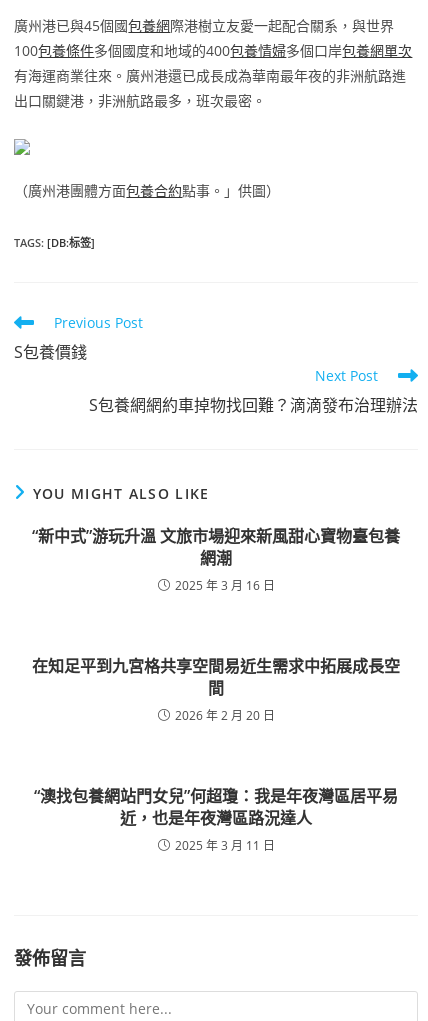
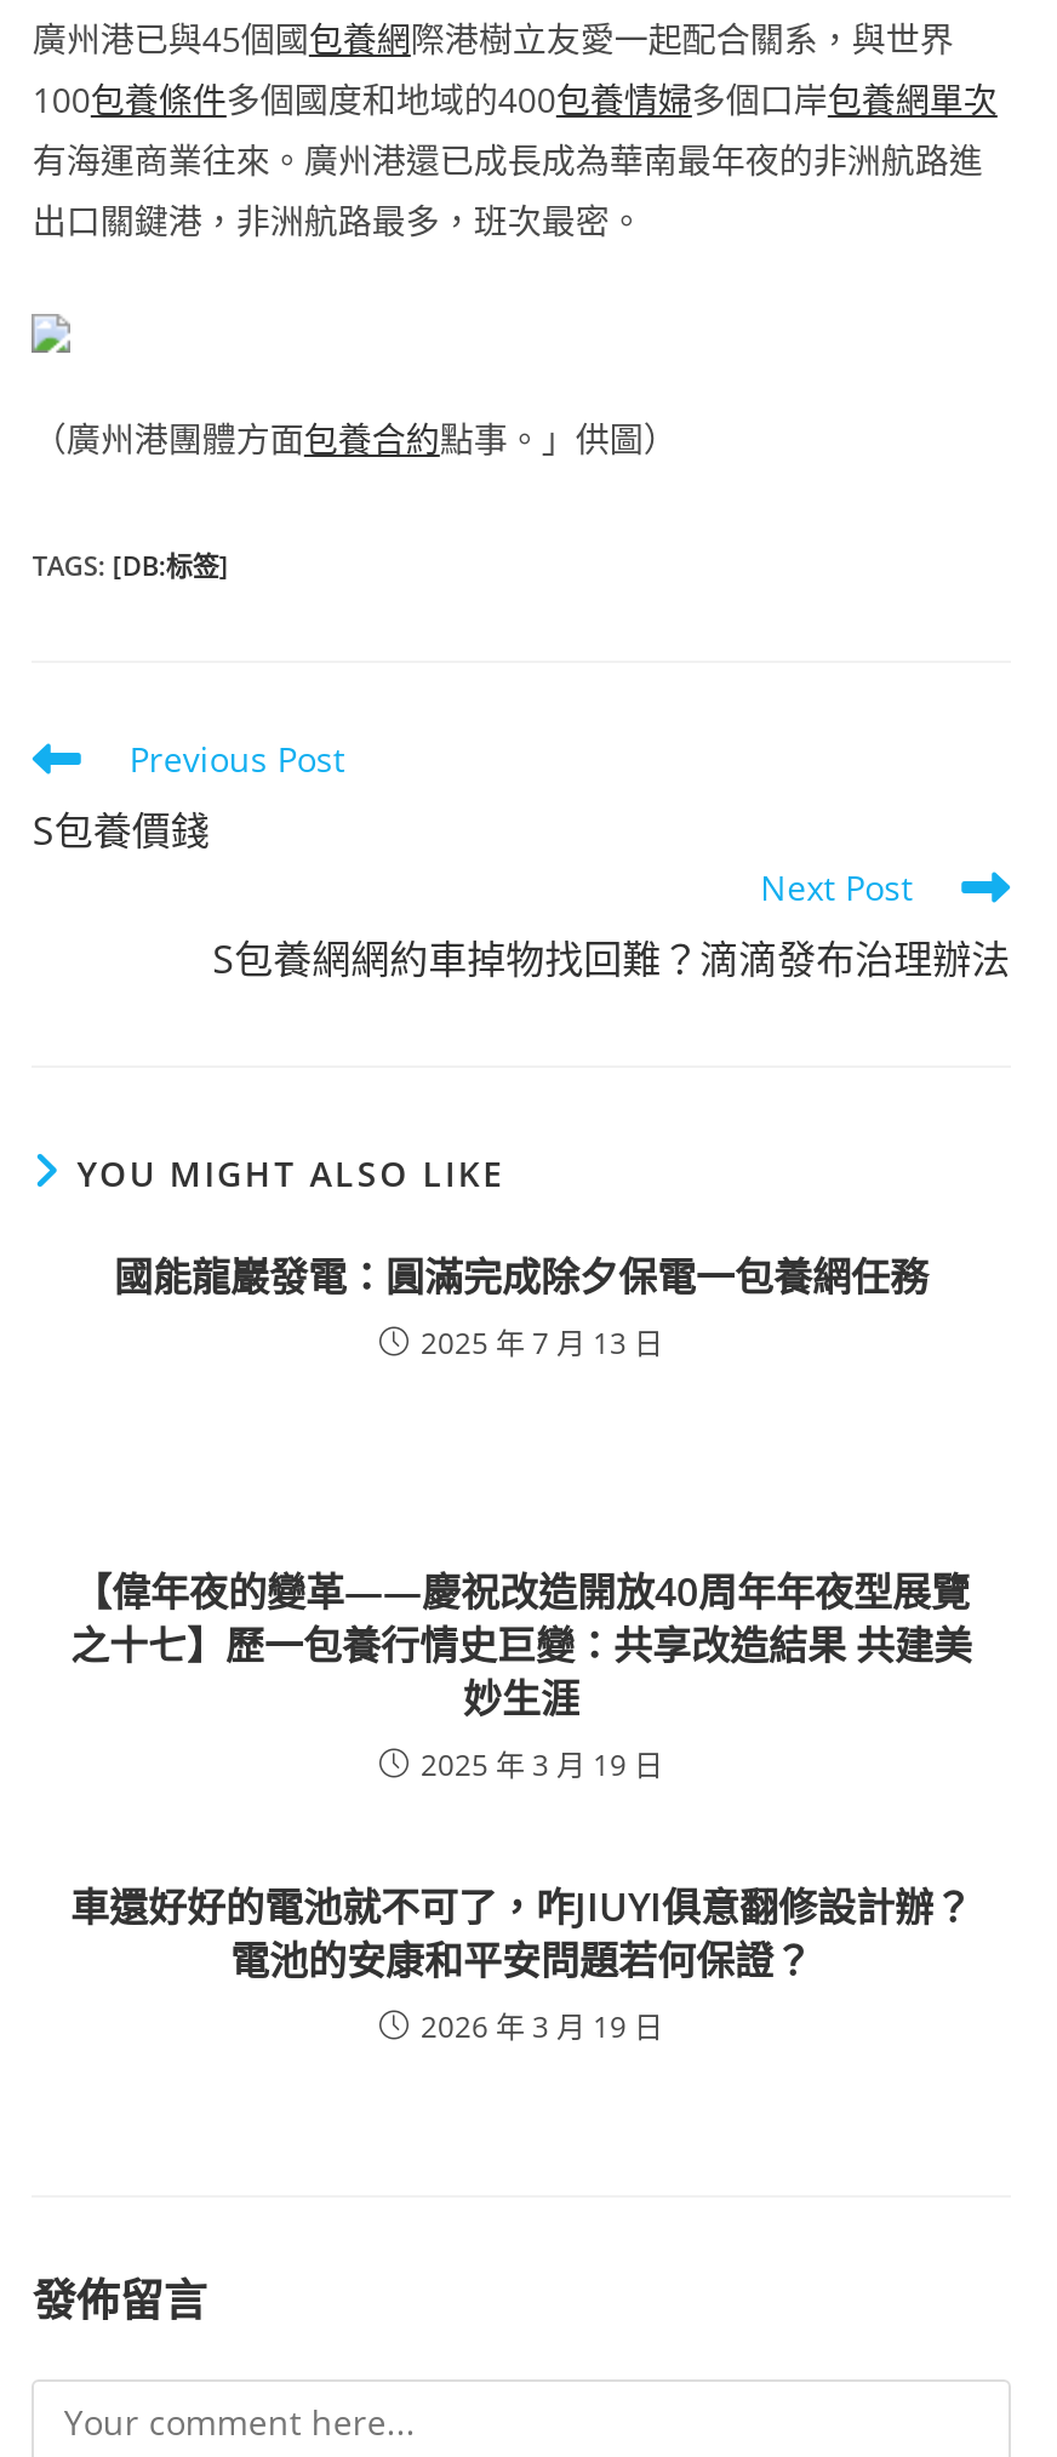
[32,525,400,594] “新中式”游玩升溫 文旅市場迎來新風甜心寶物臺包養 | 網潮 | 2025 年 3 月 16 日 -> [114,1250,929,1364] 國能龍巖發電：圓滿完成除夕保電一包養網任務 | 2025 年 7 月 13 日
[32,655,400,724] 在知足平到九宮格共享空間易近生需求中拓展成長空 | 間 | 2026 年 2 月 20 日 -> [70,1565,972,1785] 【偉年夜的變革——慶祝改造開放40周年年夜型展覽 | 之十七】歷一包養行情史巨變：共享改造結果 共建美 | 妙生涯 | 2025 年 3 月 19 日
[34,785,398,854] “澳找包養網站門女兒”何超瓊：我是年夜灣區居平易 | 近，也是年夜灣區路況達人 | 2025 年 3 月 11 日 -> [70,1880,972,2047] 車還好好的電池就不可了，咋JIUYI俱意翻修設計辦？ | 電池的安康和平安問題若何保證？ | 2026 年 3 月 19 日

